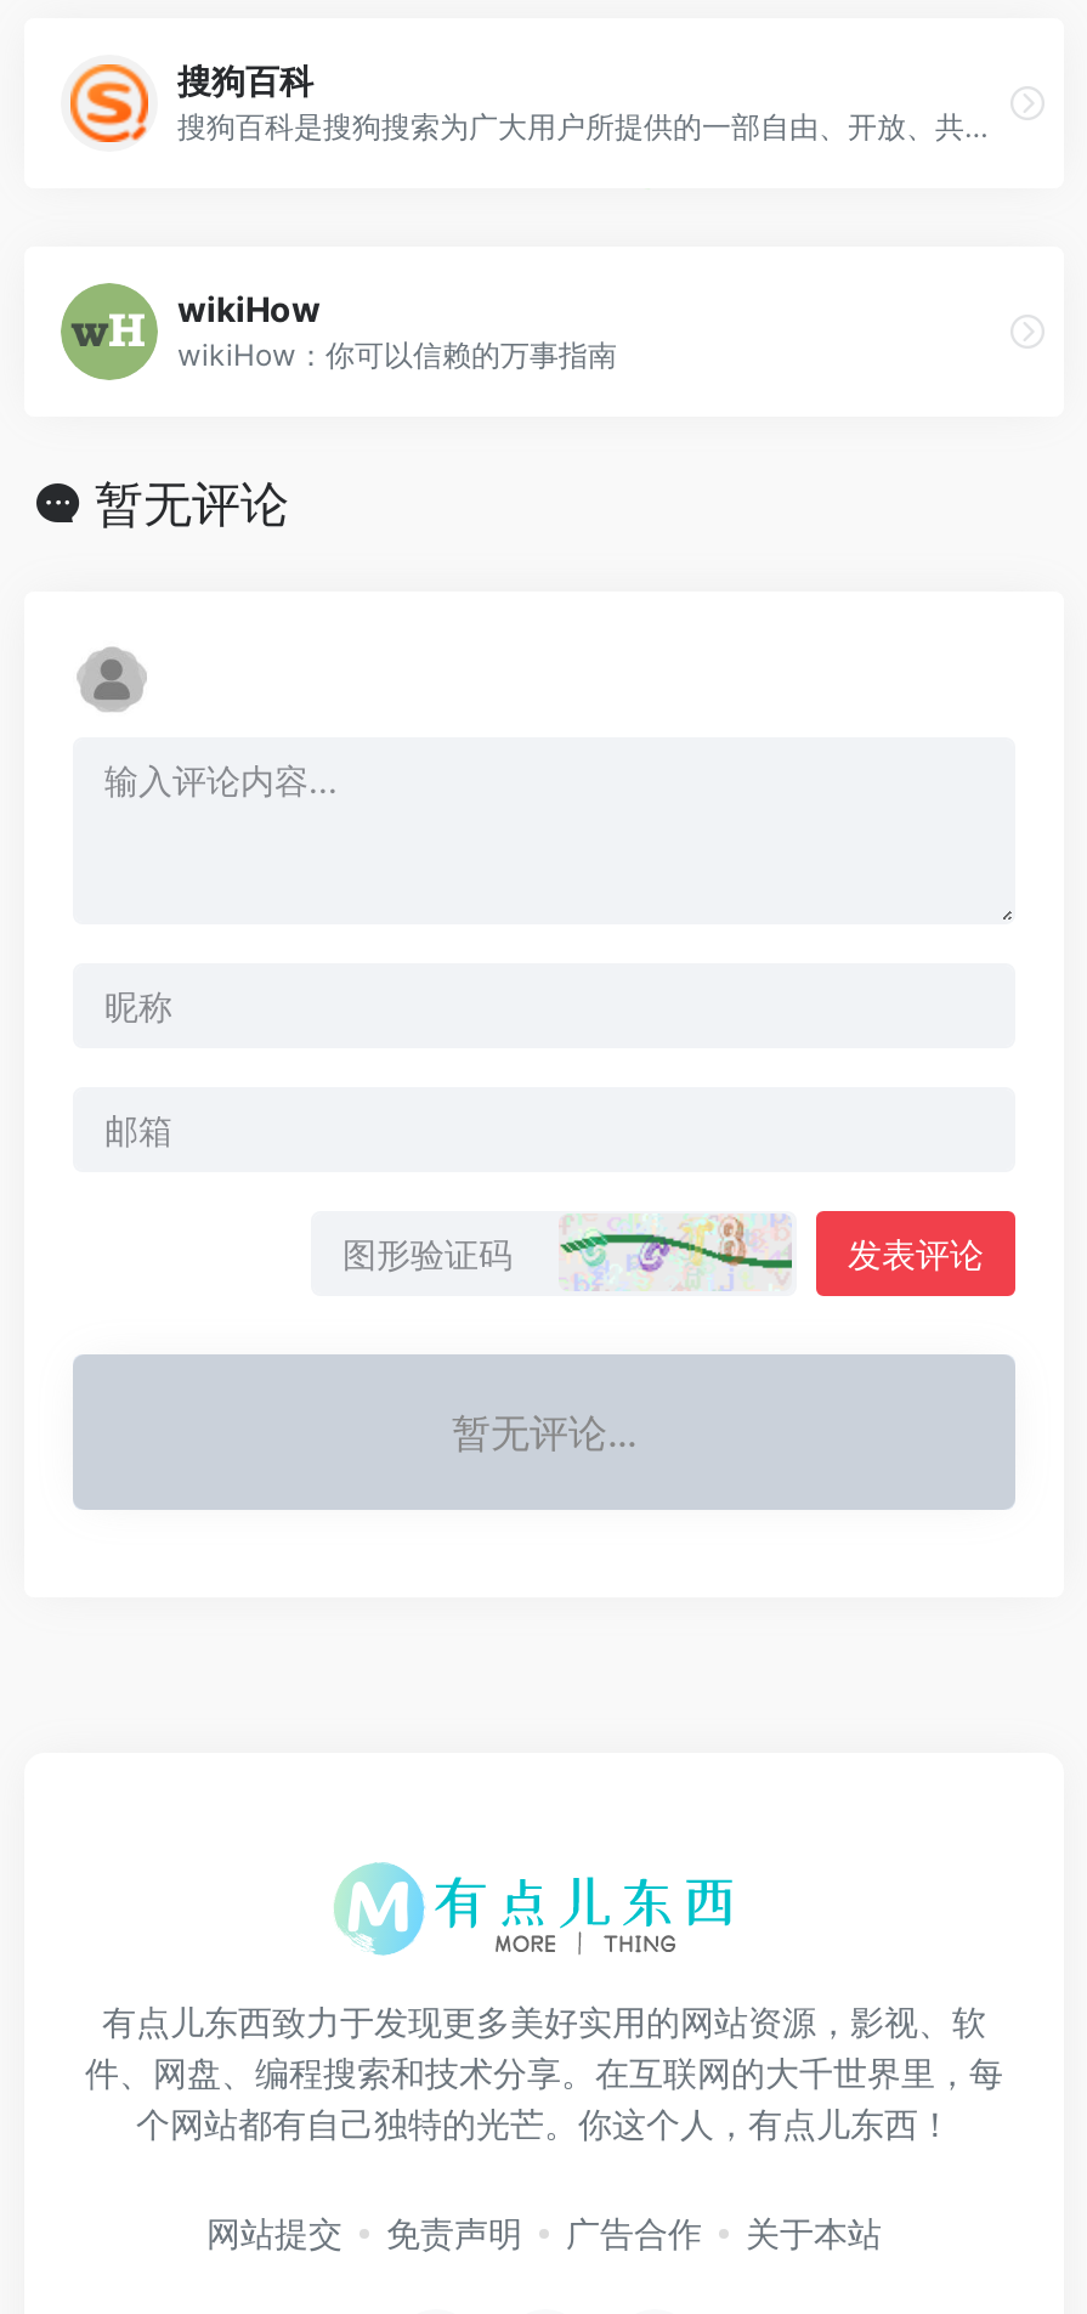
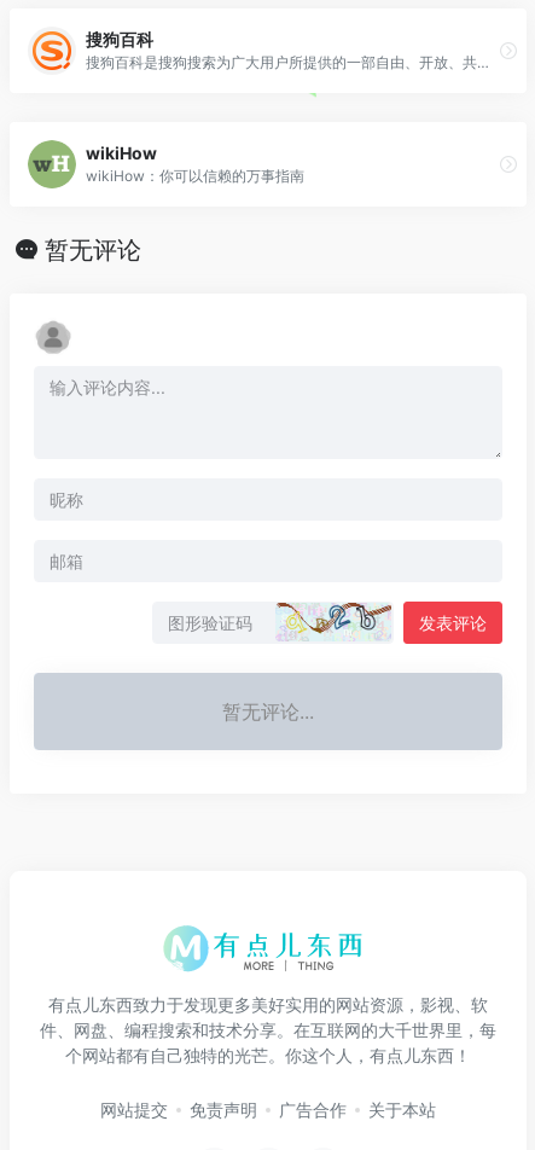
[559,1213,794,1291] [image] -> [277,602,392,640] [image]

